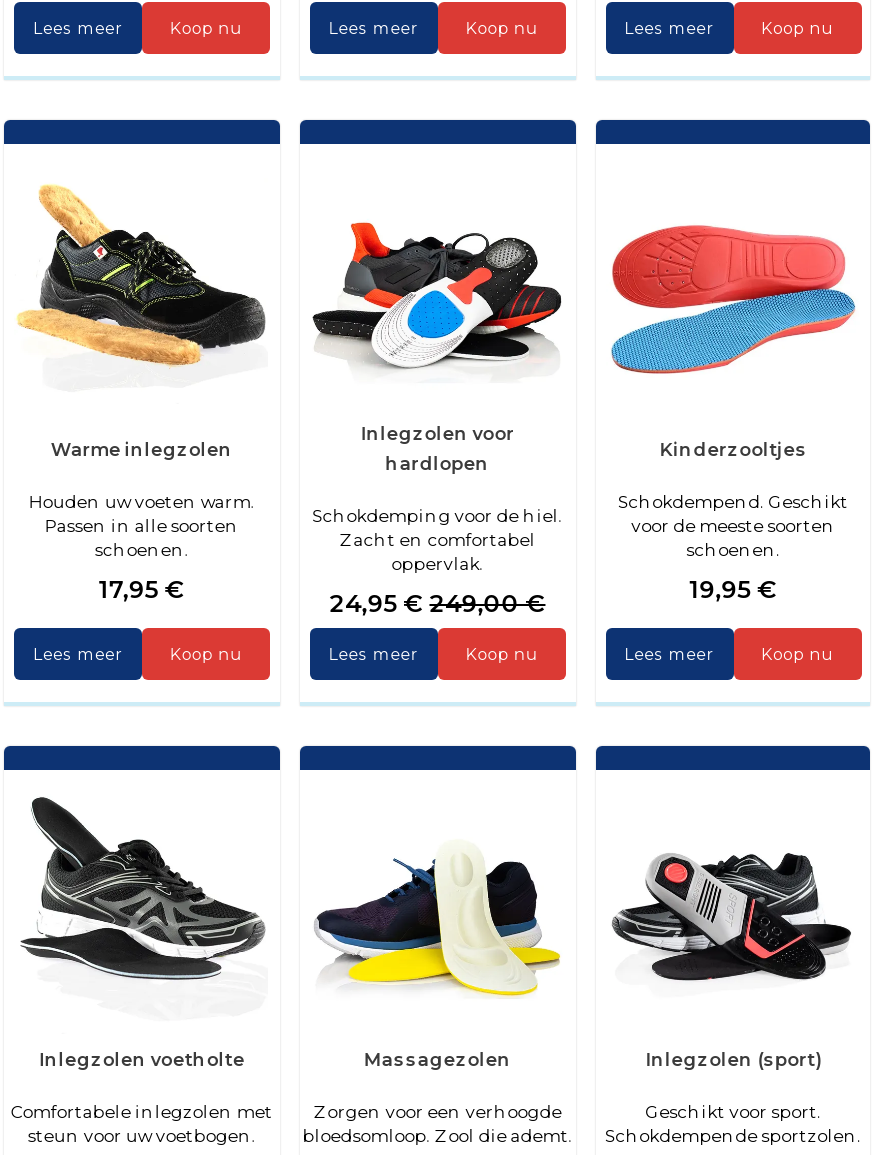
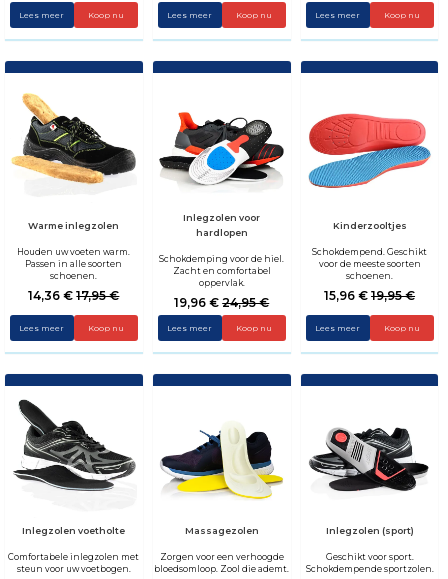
[99,573,185,603] 17,95 € -> [28,287,119,302] 14,36 €17,95 €
[689,573,777,603] 19,95 € -> [324,287,415,302] 15,96 €19,95 €
[329,588,545,618] 24,95 €249,00 € -> [174,295,269,310] 19,96 €24,95 €

